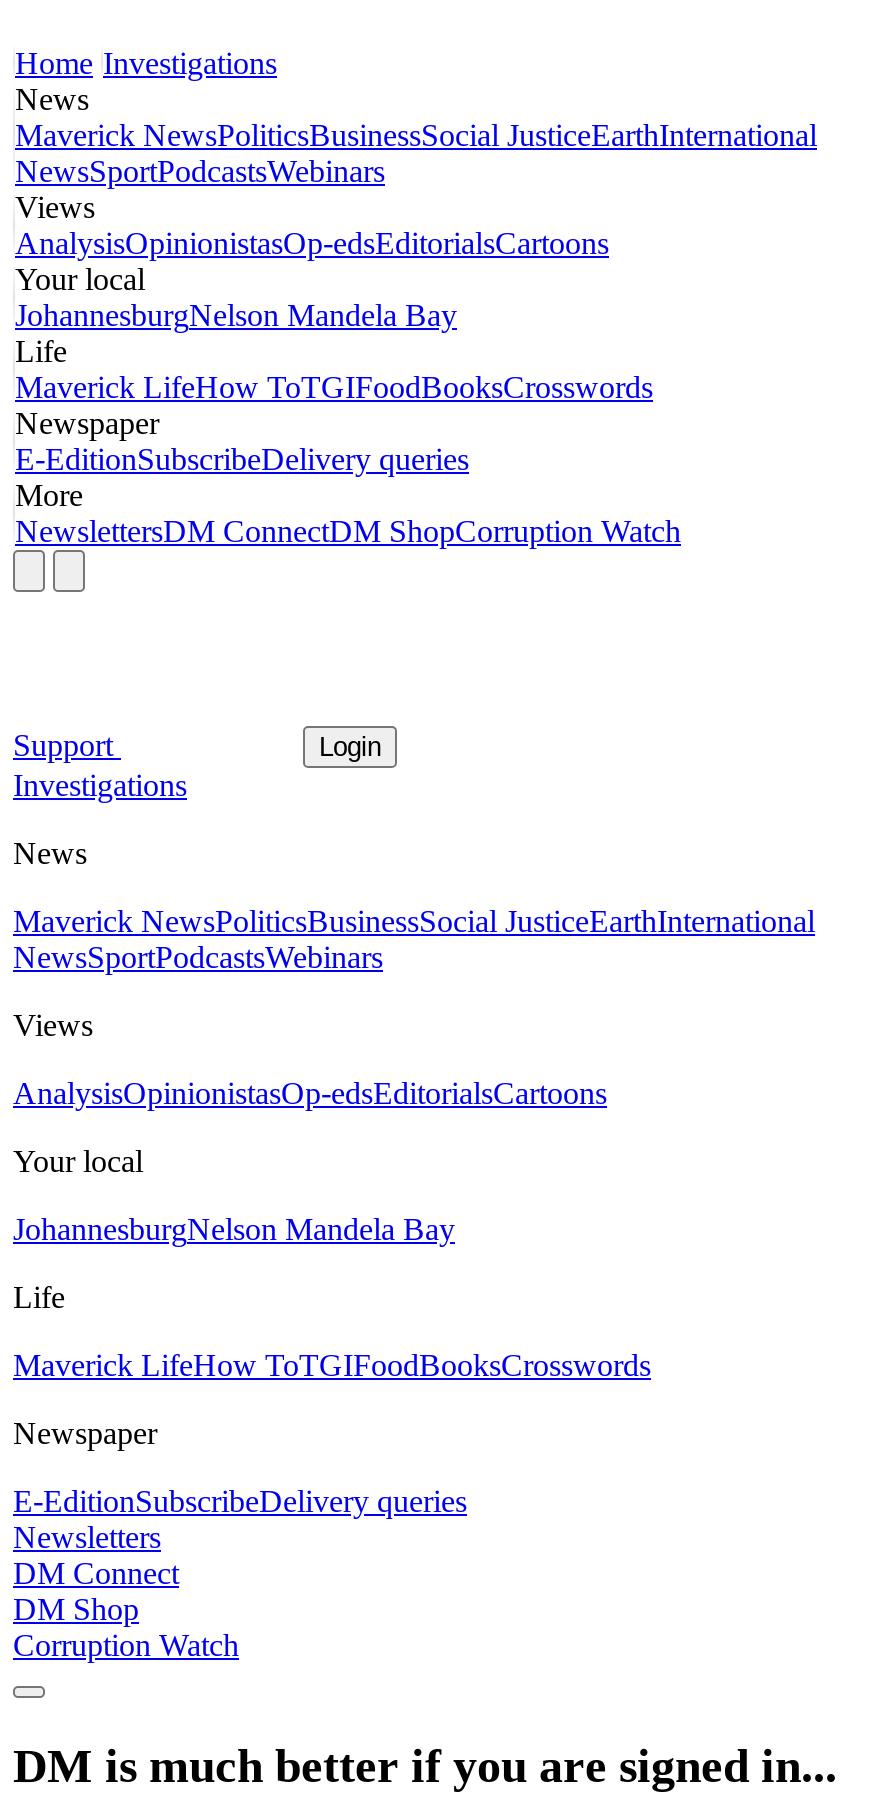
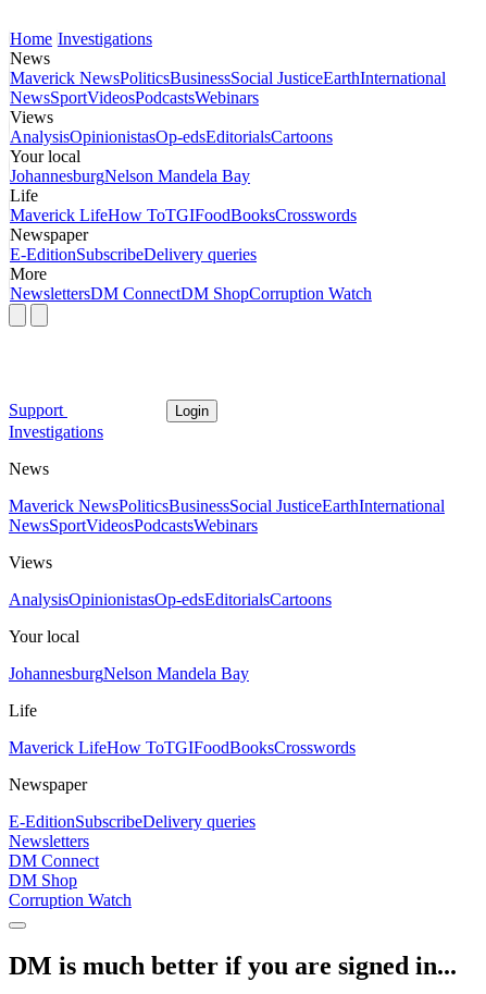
[15,155,385,189] NewsSportPodcastsWebinars -> [10,89,259,107] NewsSportVideosPodcastsWebinars
[13,941,383,975] NewsSportPodcastsWebinars -> [9,516,258,535] NewsSportVideosPodcastsWebinars

